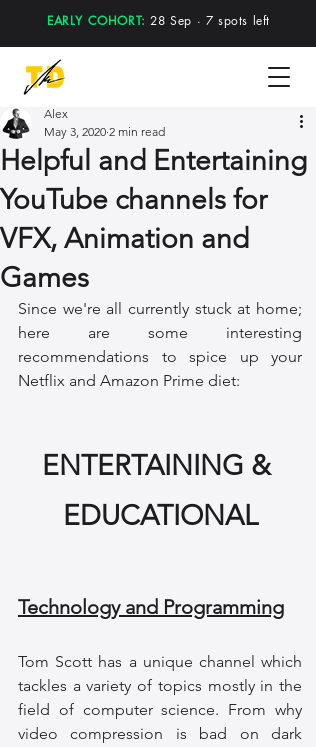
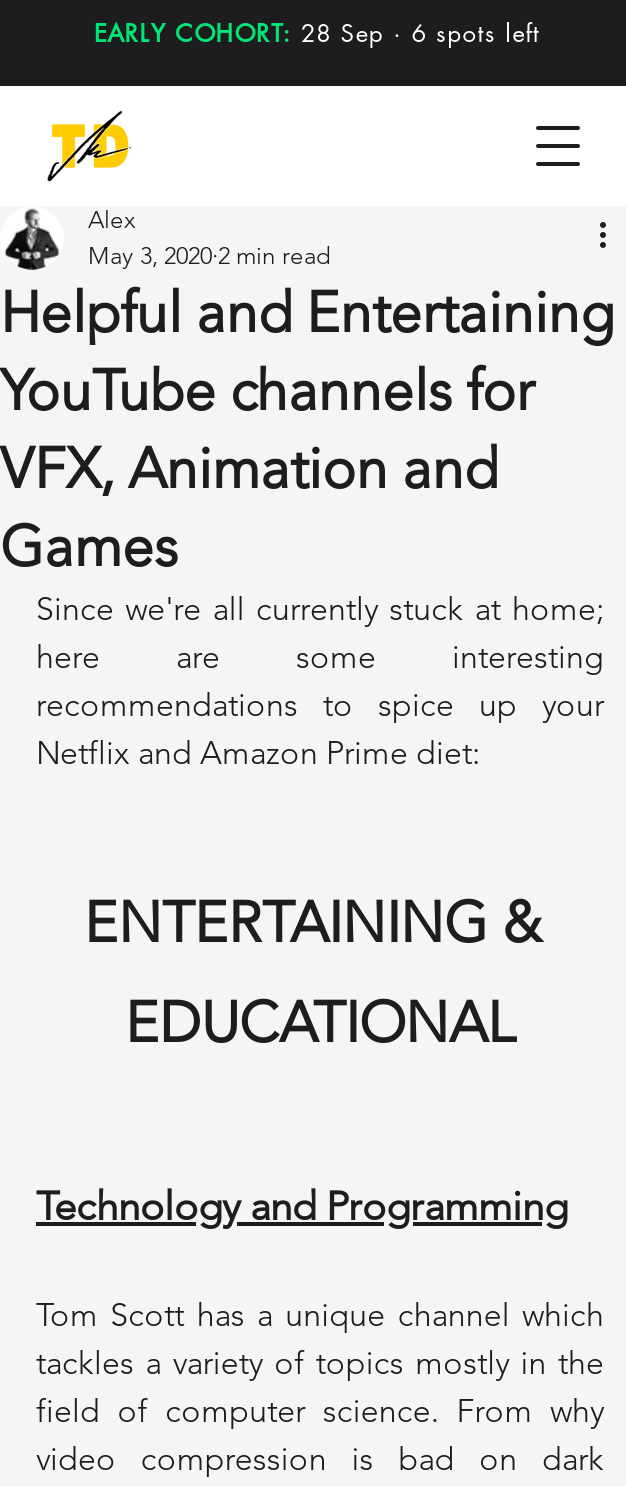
[47,12,270,29] EARLY COHORT: 28 Sep · 7 spots left -> [94,16,540,50] EARLY COHORT: 28 Sep · 6 spots left

